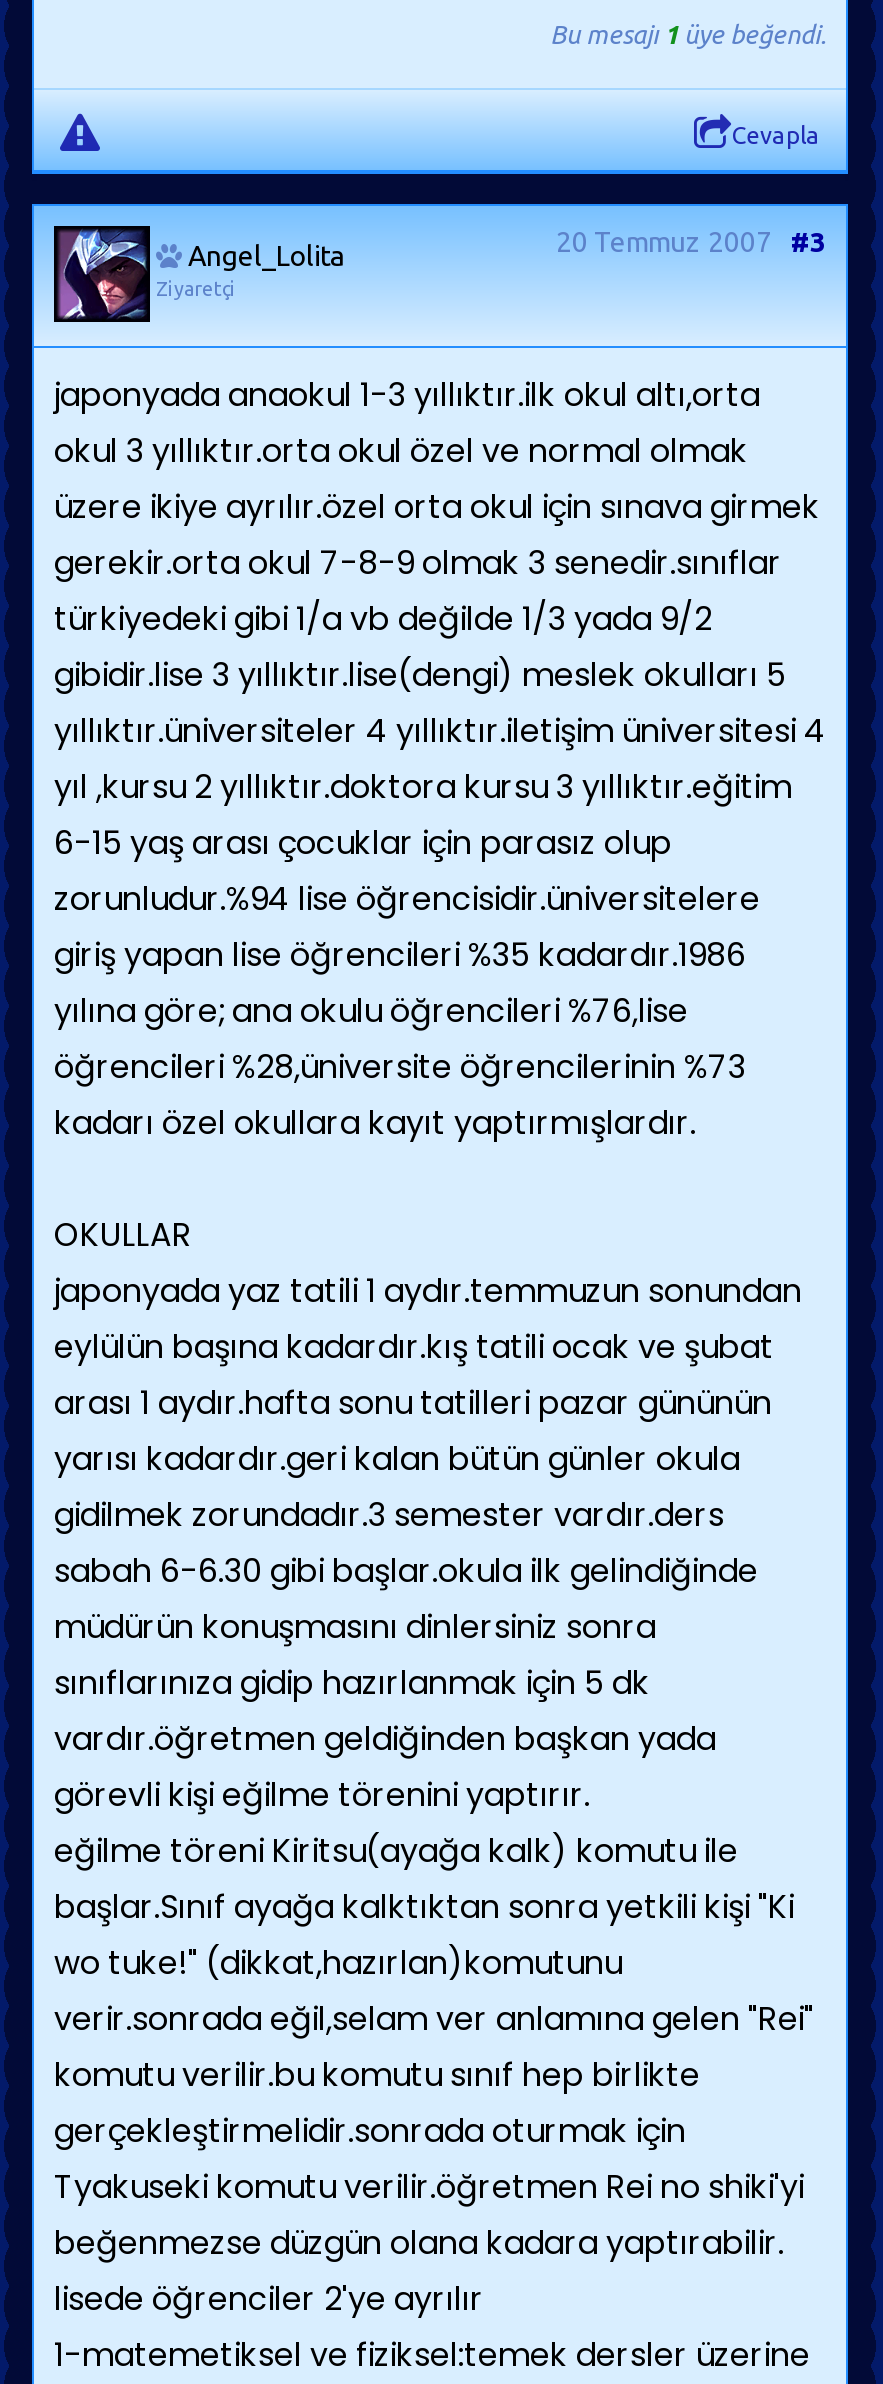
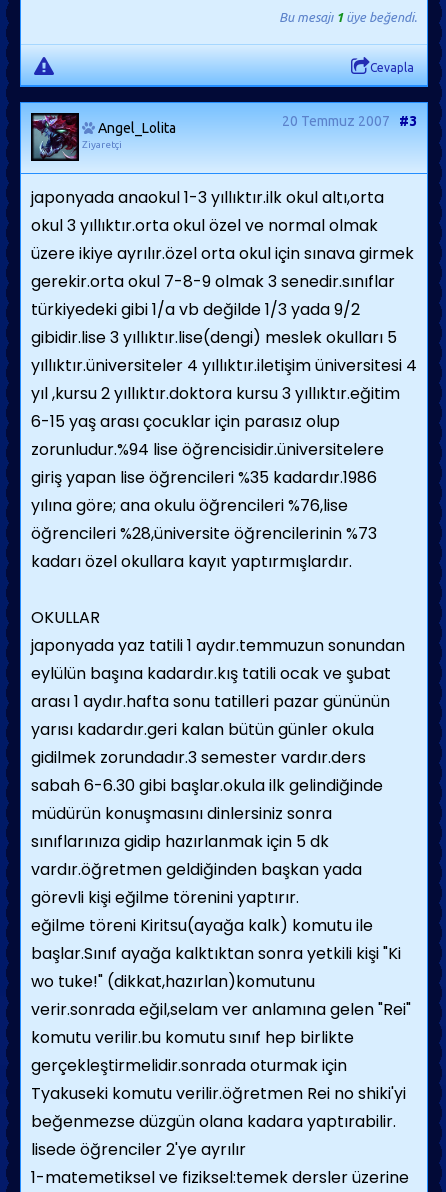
[58,230,146,320] [image] -> [33,115,78,160] [image]

